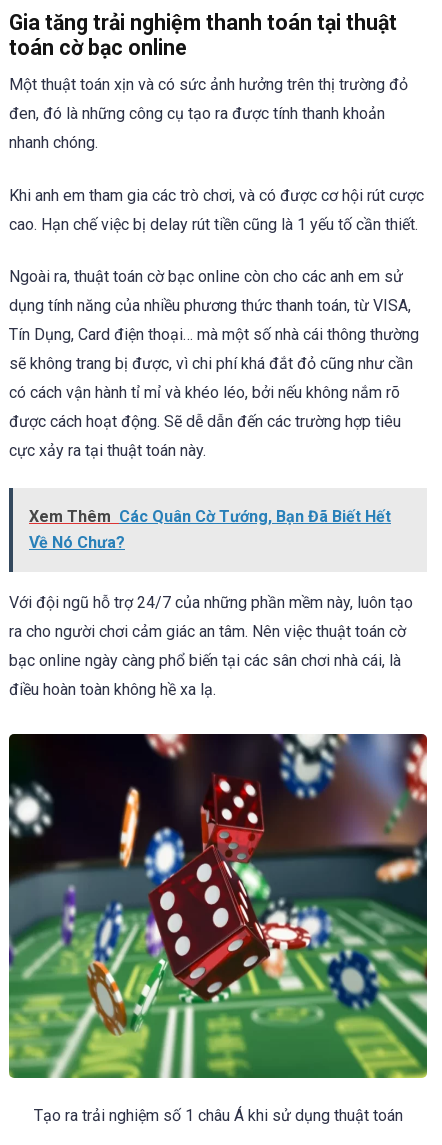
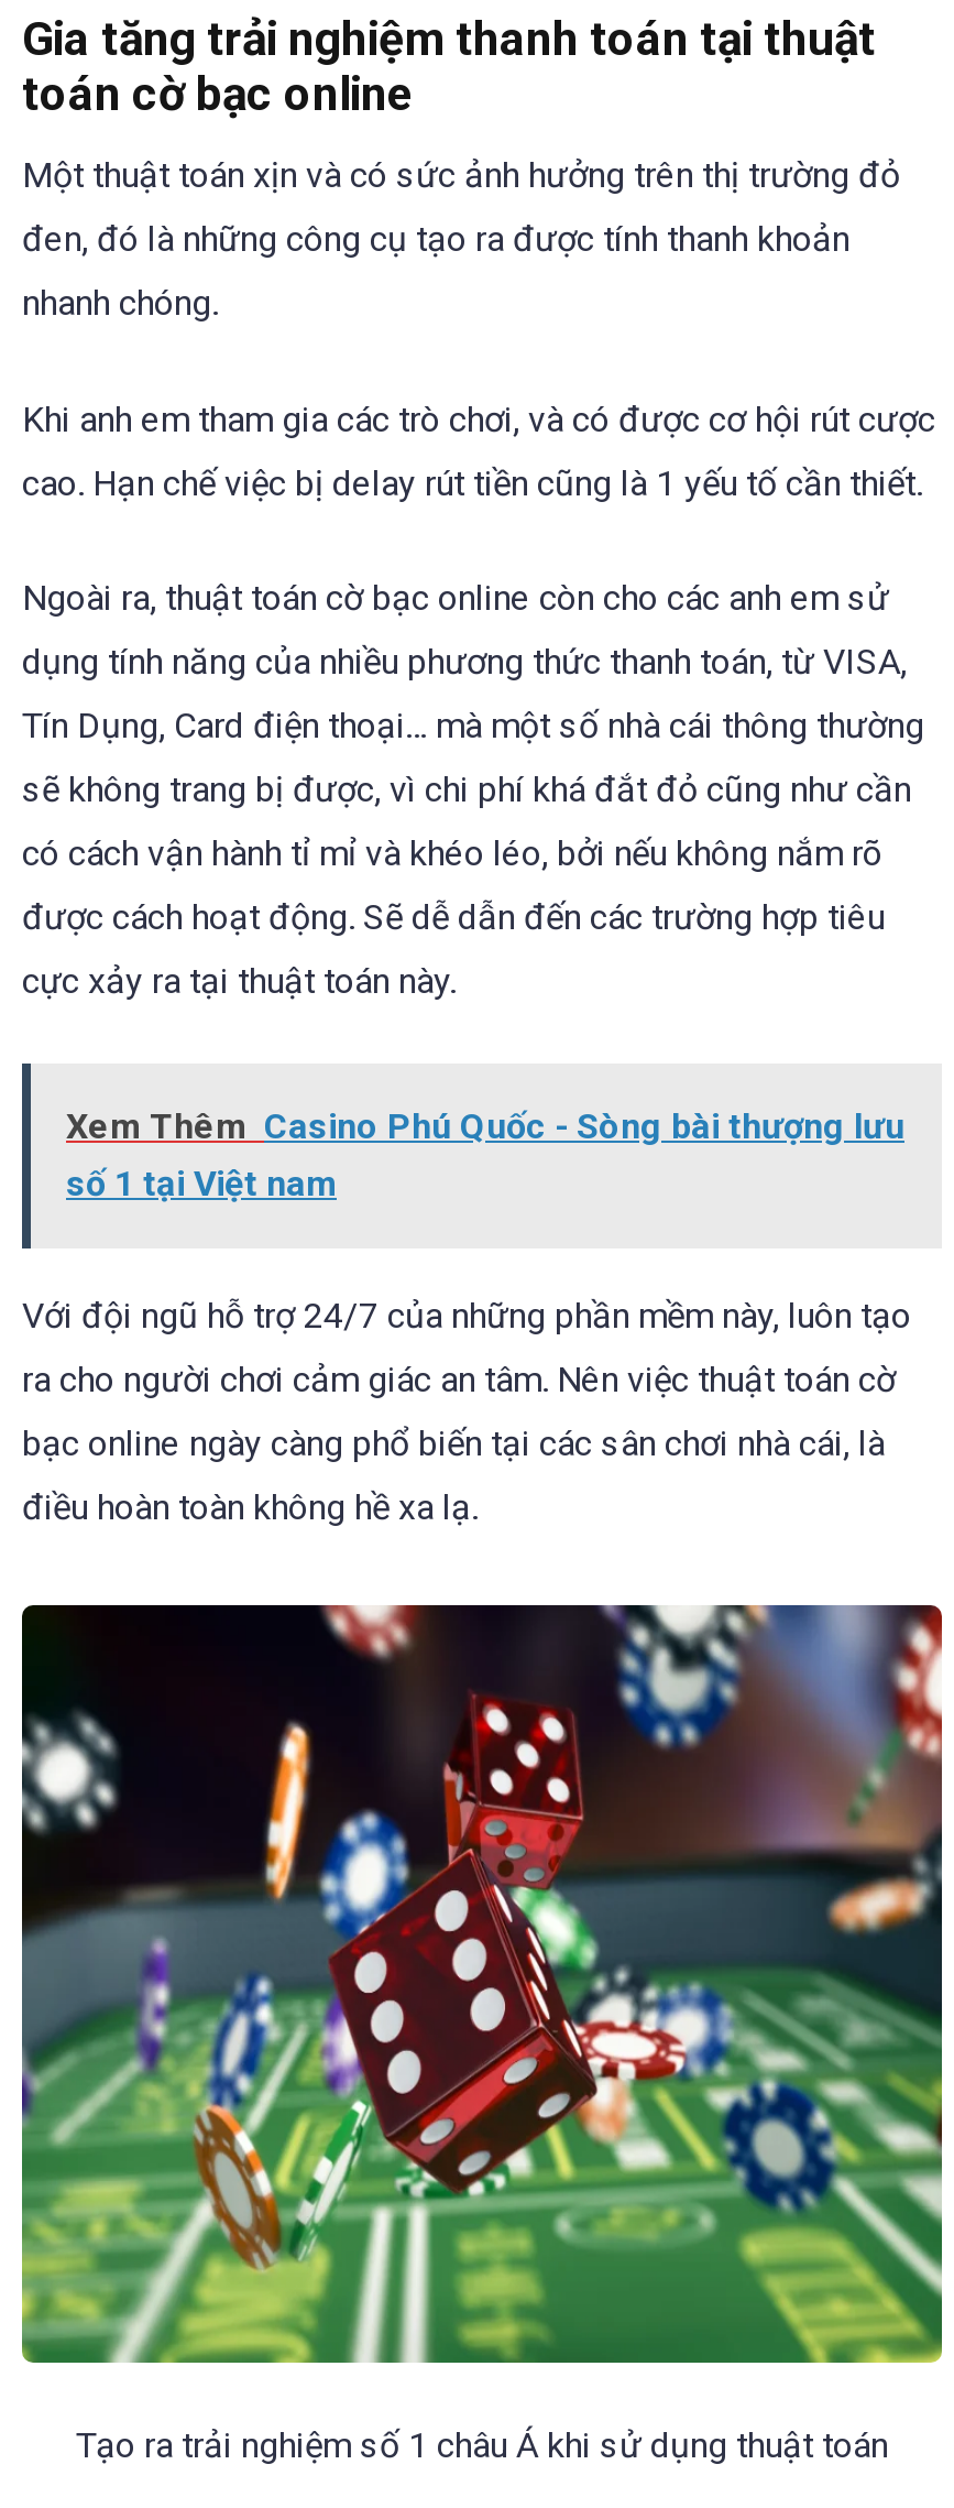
[29,507,391,552] Xem Thêm Các Quân Cờ Tướng, Bạn Đã Biết Hết | Về Nó Chưa? -> [66,1105,904,1204] Xem Thêm Casino Phú Quốc - Sòng bài thượng lưu | số 1 tại Việt nam

